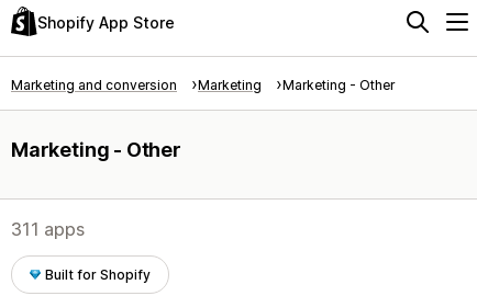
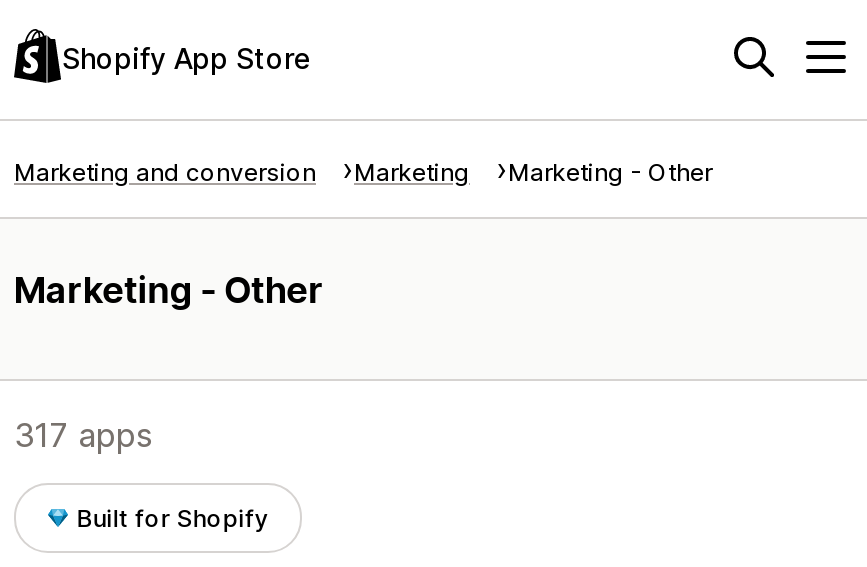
[11,218,85,240] 311 apps -> [14,415,152,455] 317 apps

